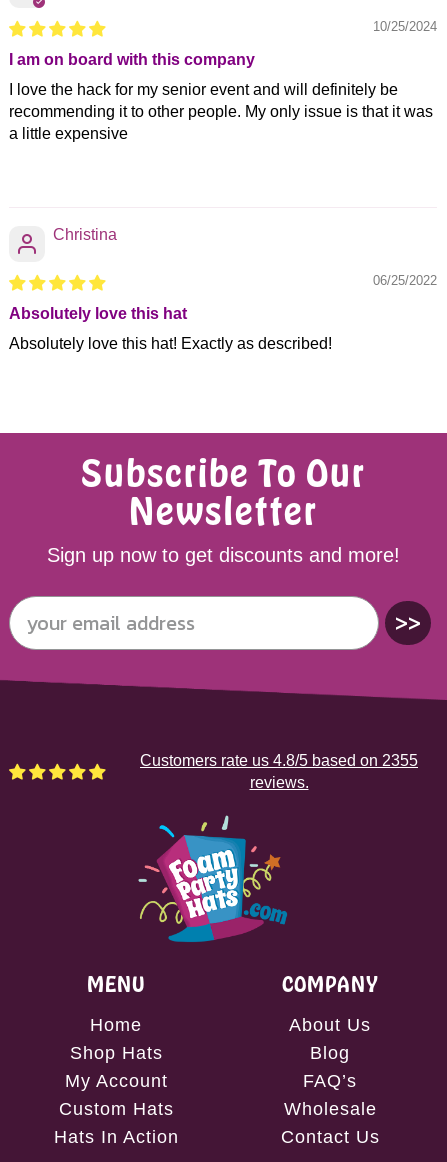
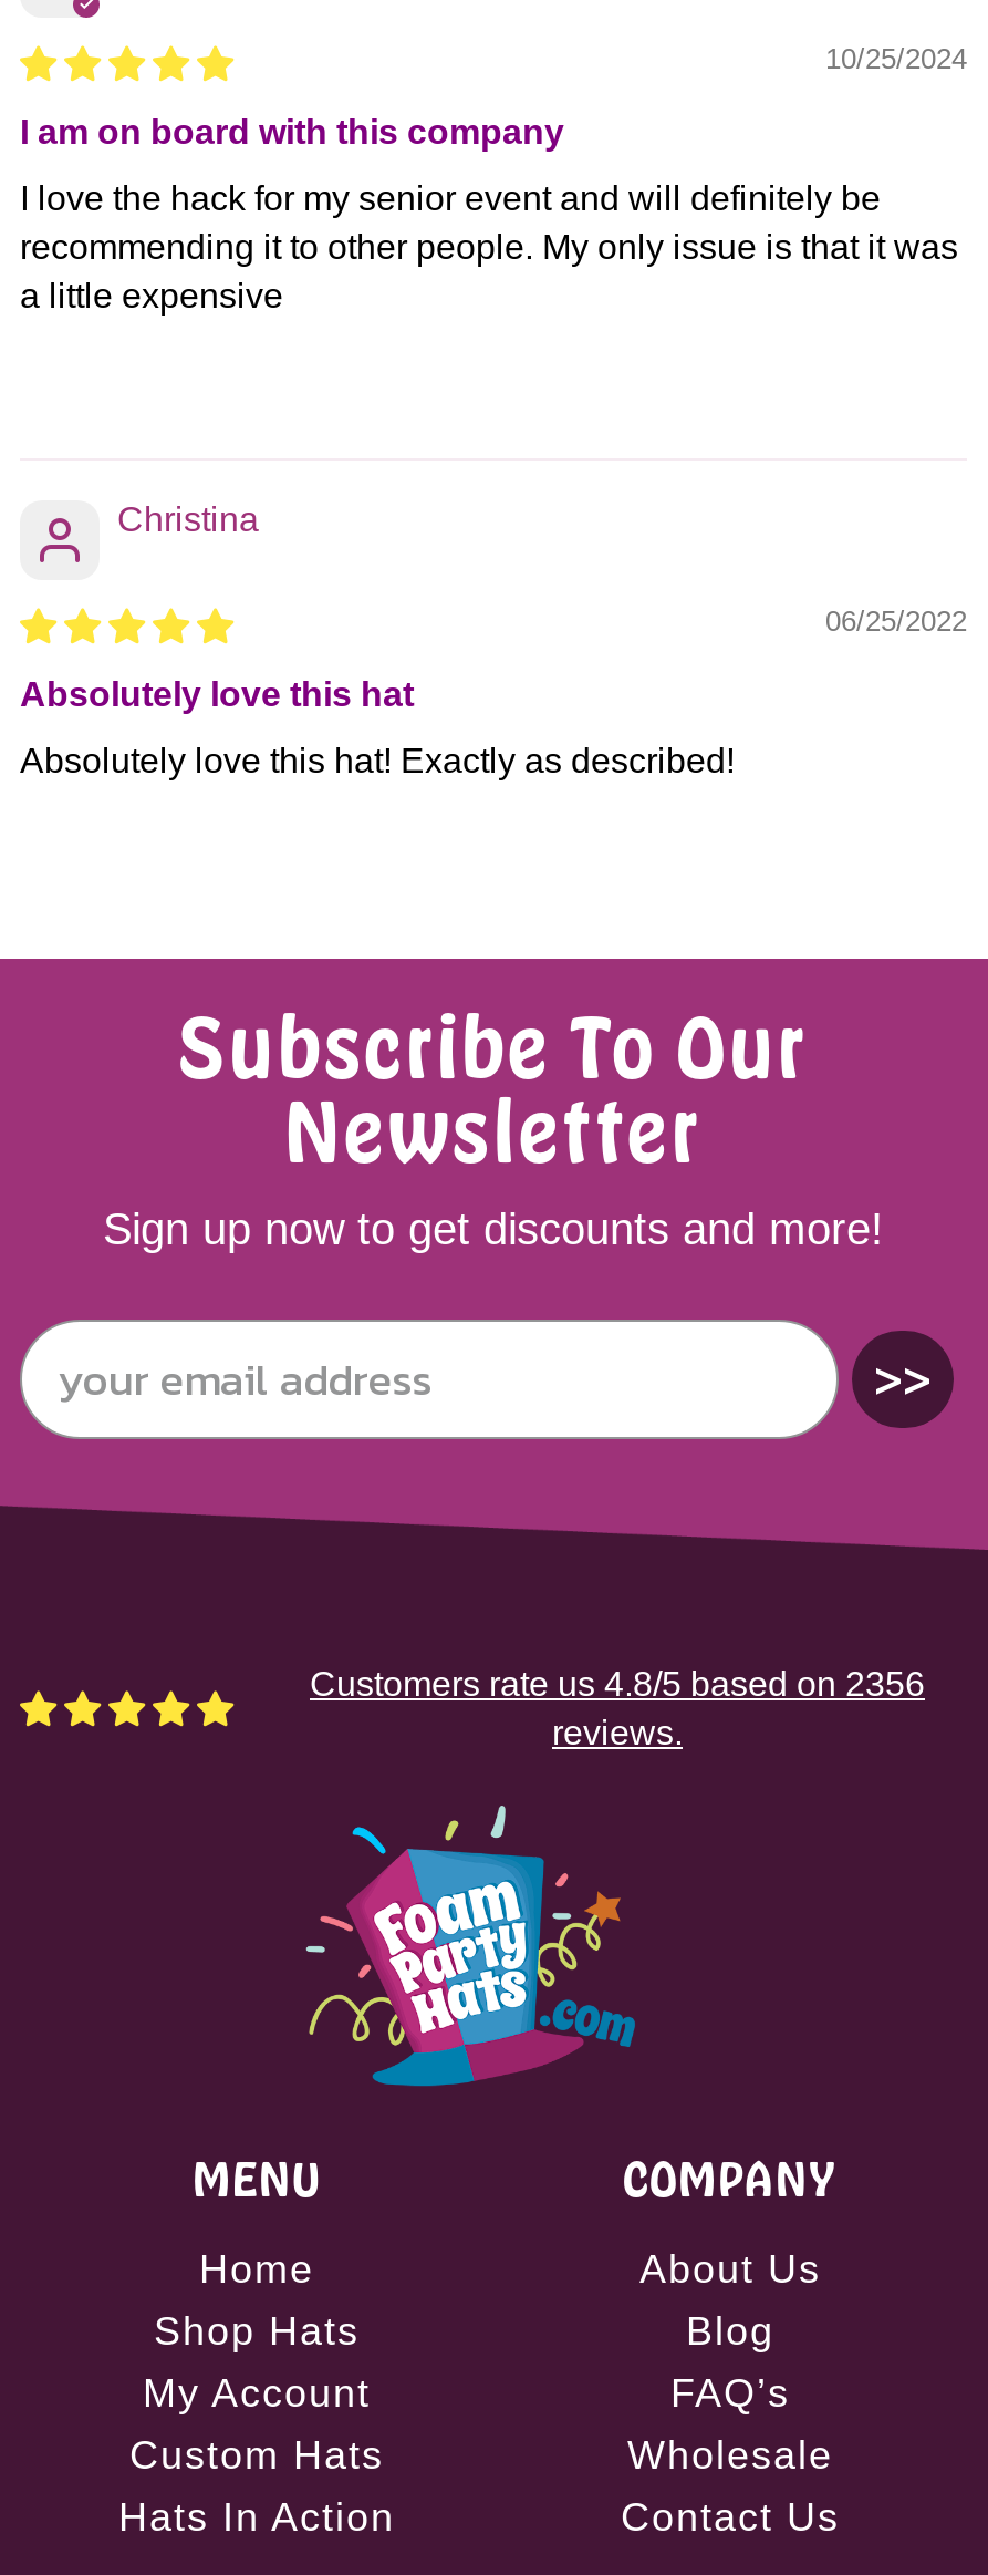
[140,752,418,769] Customers rate us 4.8/5 based on 2355 -> [310,1665,925,1703] Customers rate us 4.8/5 based on 2356

